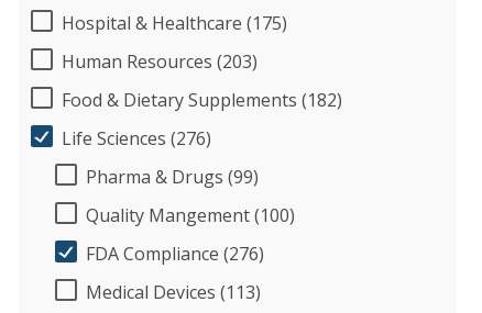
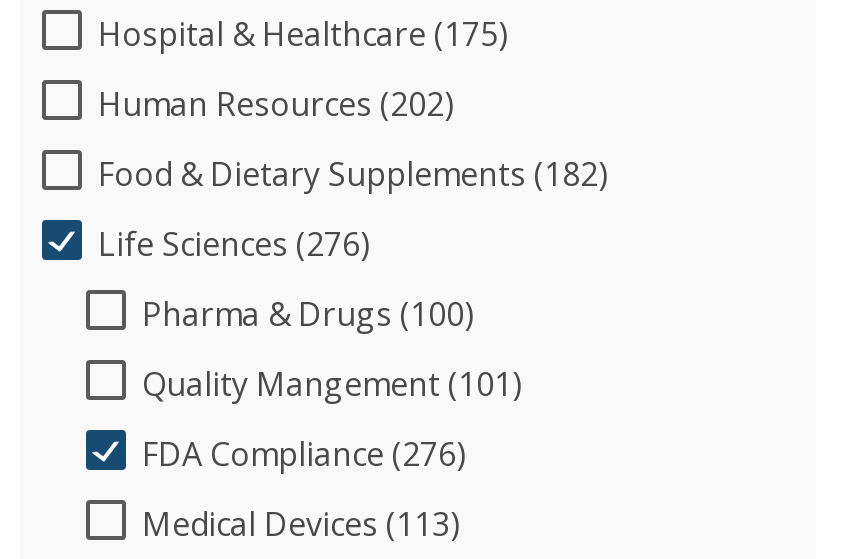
[62,49,258,73] Human Resources (203) -> [98,81,454,125] Human Resources (202)
[86,164,259,188] Pharma & Drugs (99) -> [142,291,474,335] Pharma & Drugs (100)
[86,203,295,227] Quality Mangement (100) -> [142,361,522,405] Quality Mangement (101)

